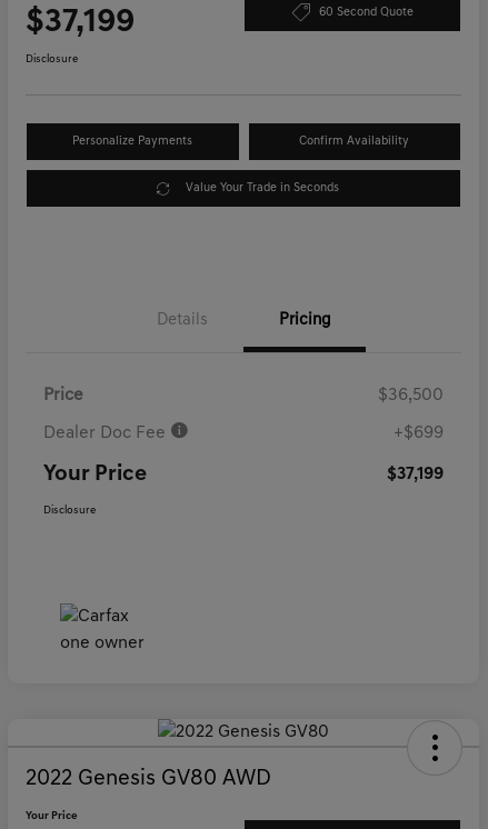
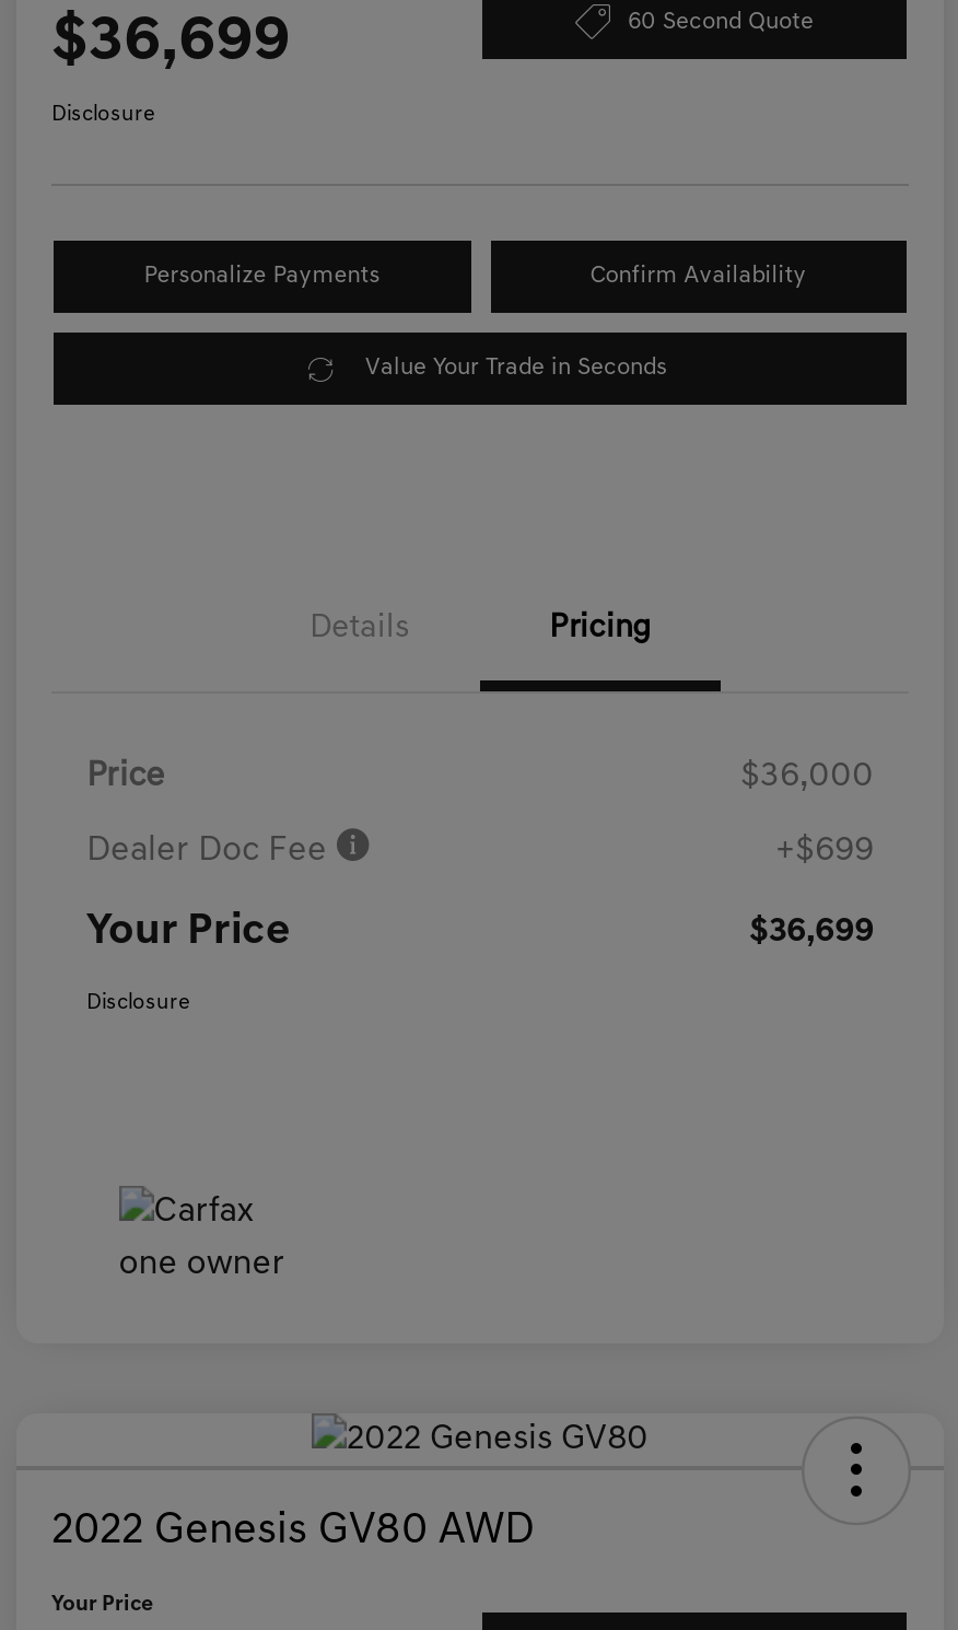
[26,6,135,40] $37,199 -> [51,9,290,77] $36,699
[378,387,444,405] $36,500 -> [740,760,874,795] $36,000
[387,466,444,484] $37,199 -> [749,915,874,950] $36,699

